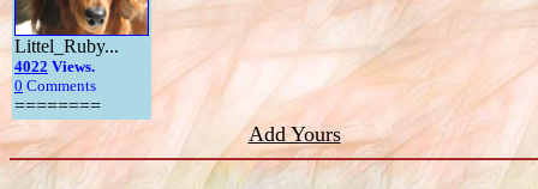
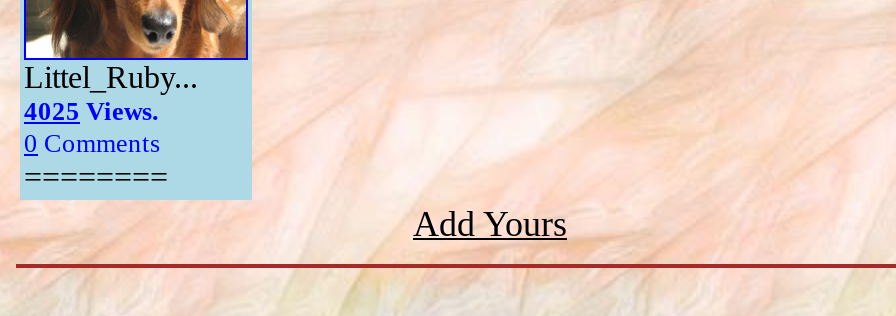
[14,57,95,75] 4022 Views. -> [24,96,158,126] 4025 Views.

